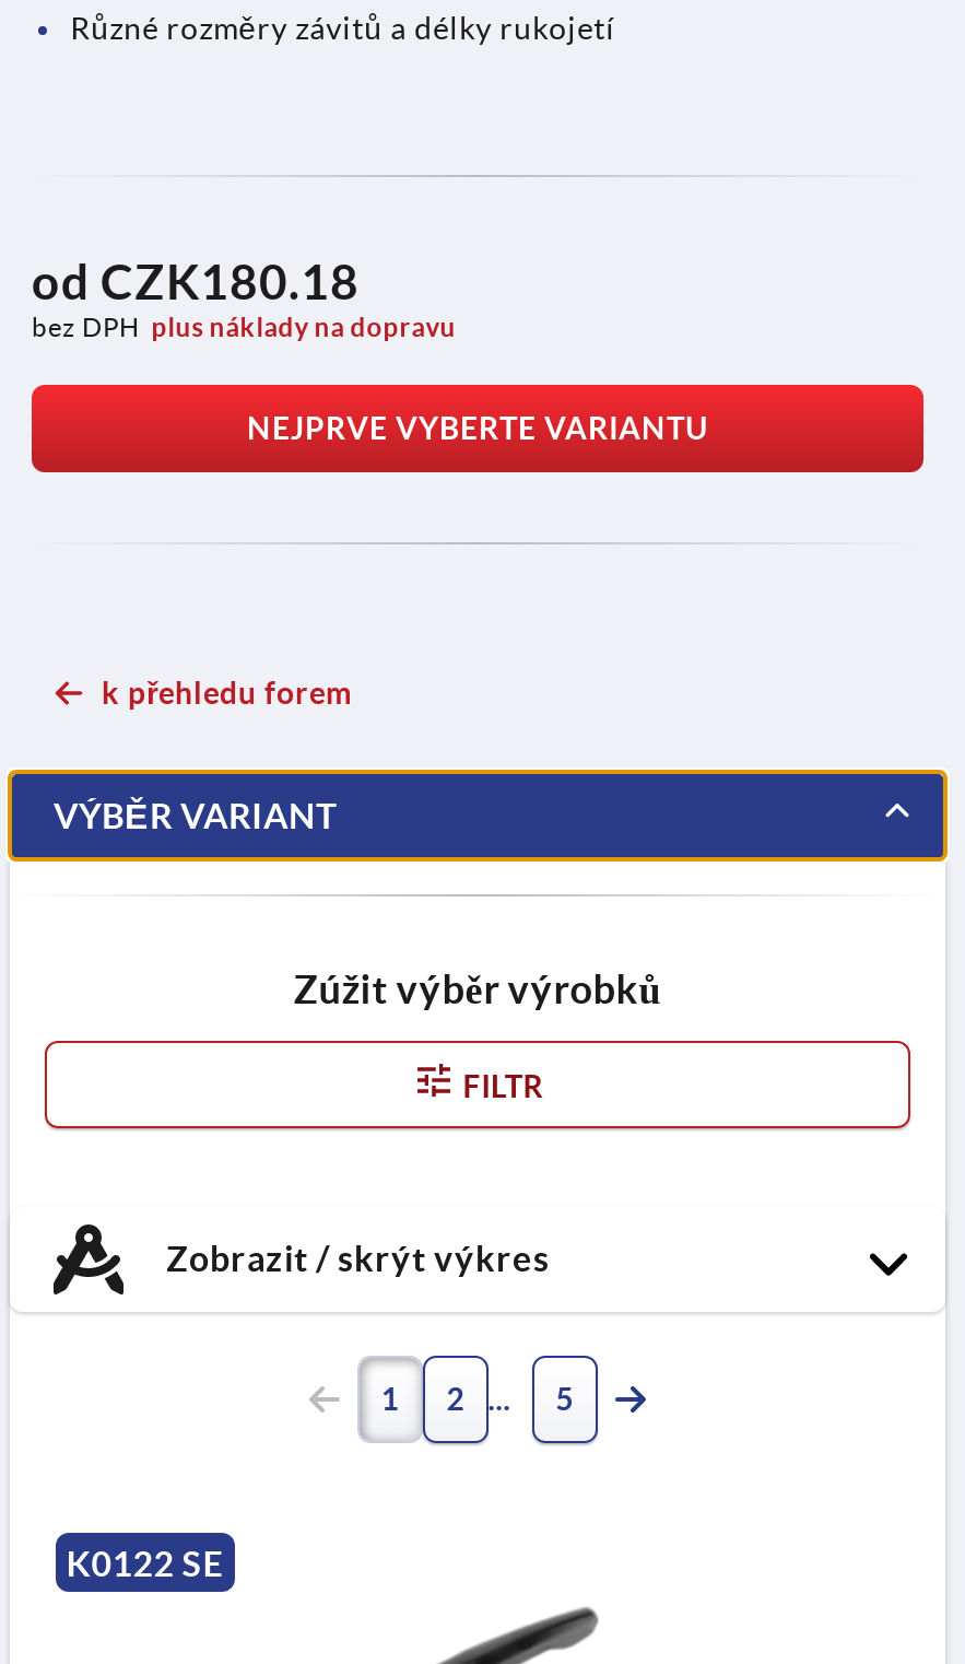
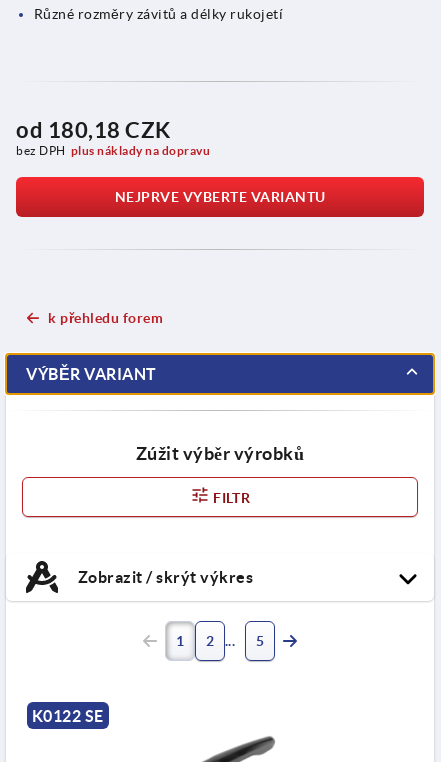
[32,253,360,308] od CZK180.18 -> [16,117,170,142] od 180,18 CZK

